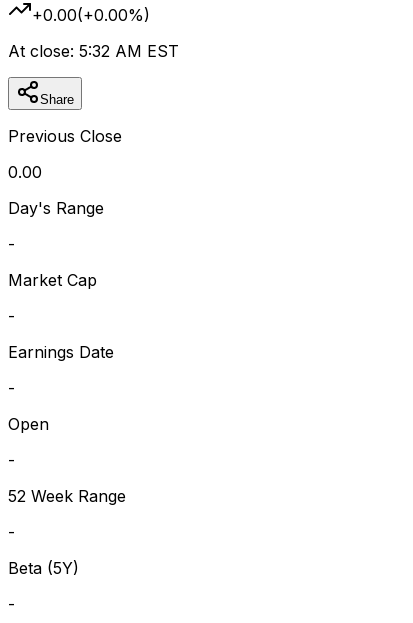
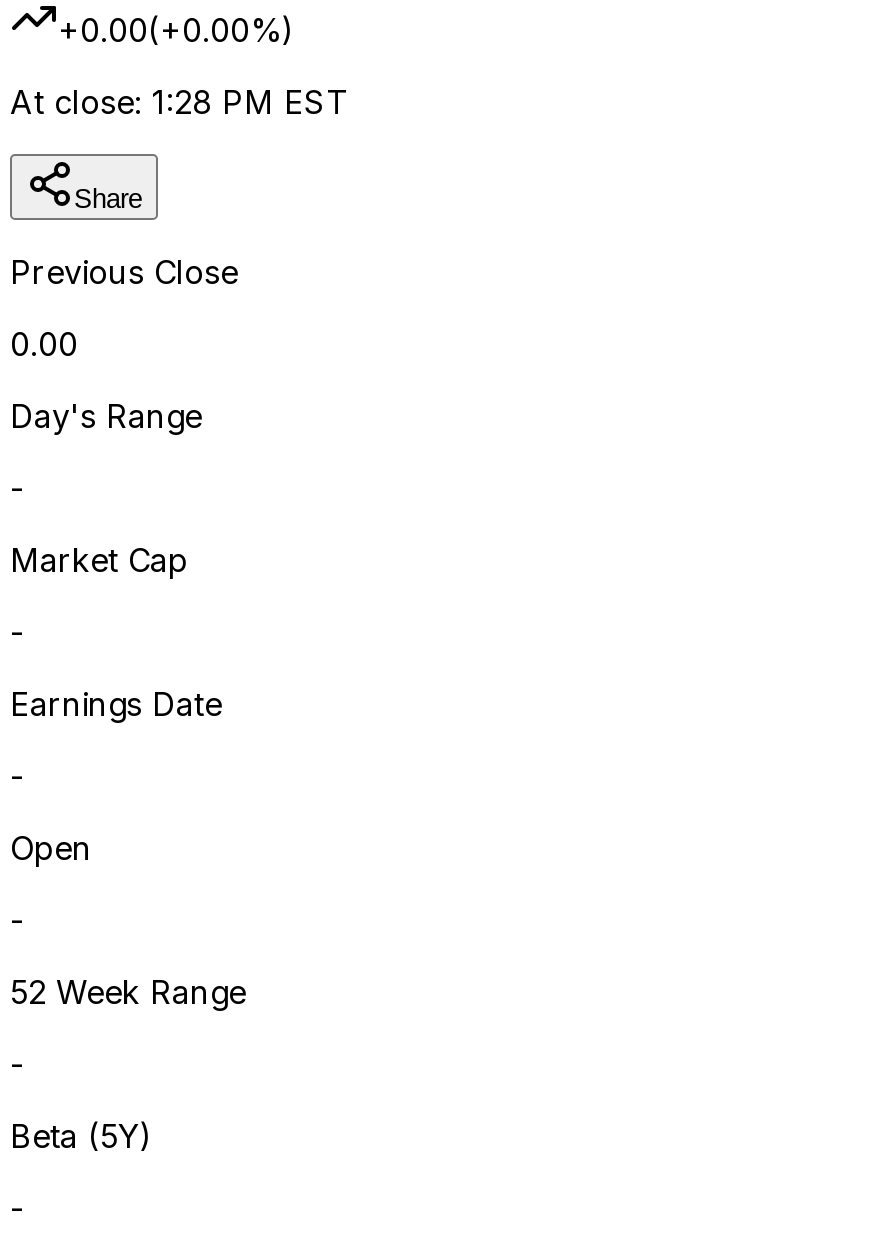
[8,41,179,61] At close: 5:32 AM EST -> [10,81,348,121] At close: 1:28 PM EST

